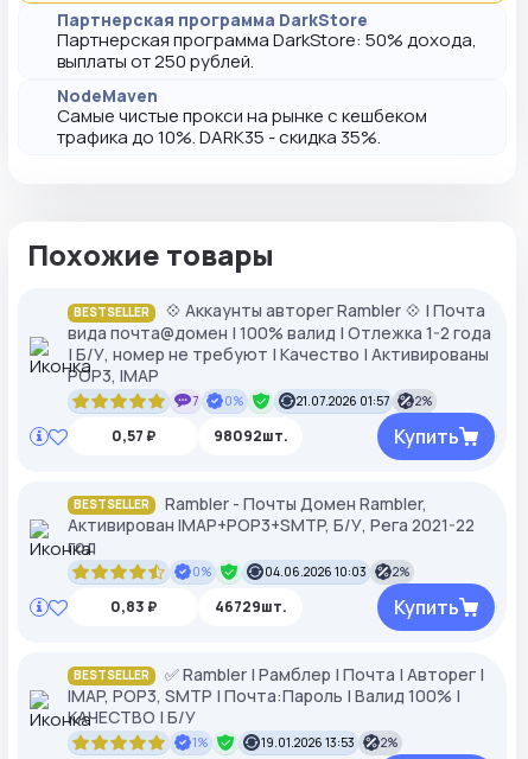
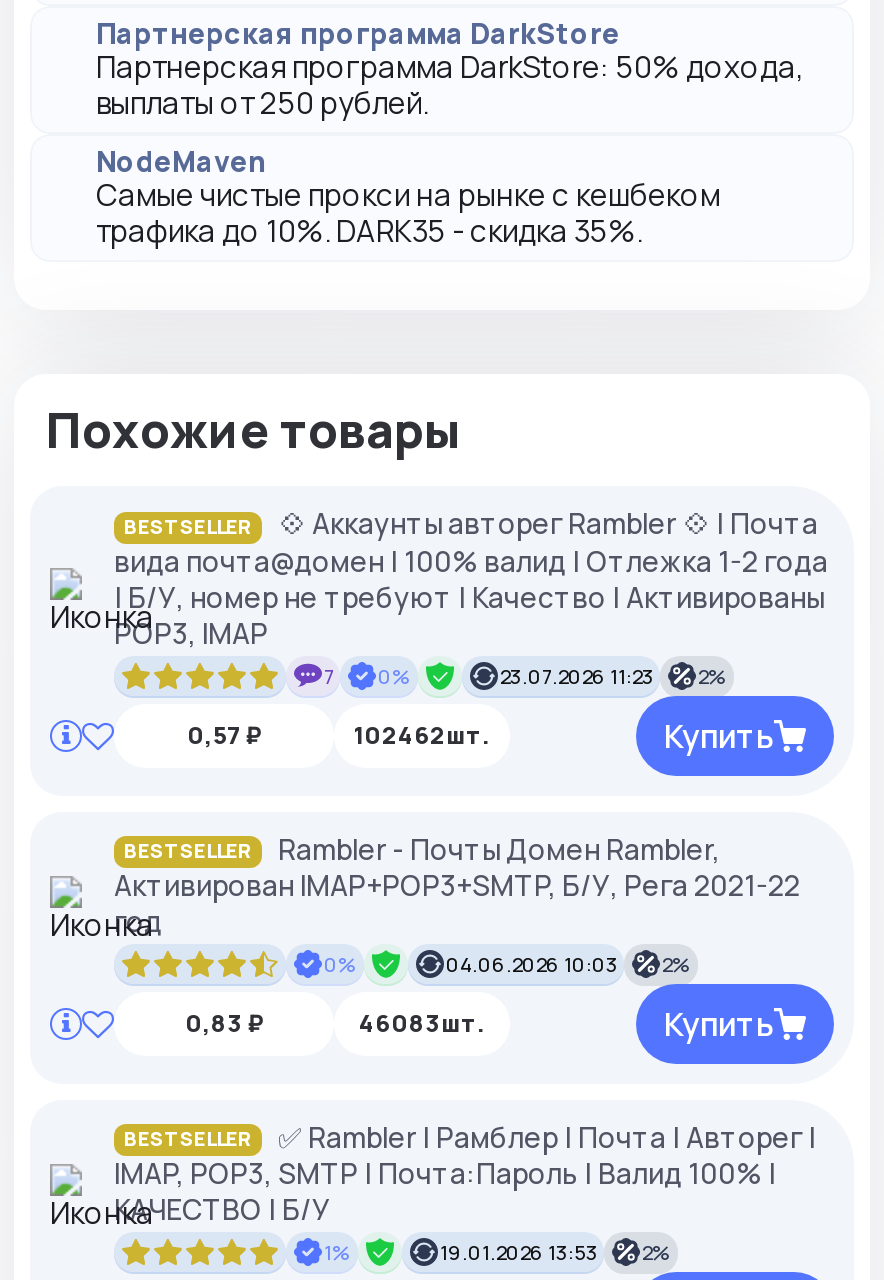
[297,392,433,409] 21.07.2026 01:57 2% -> [500,661,728,689] 23.07.2026 11:23 2%
[213,425,288,445] 98092шт. -> [354,717,490,751] 102462шт.
[214,596,287,616] 46729шт. -> [359,1006,485,1040] 46083шт.

